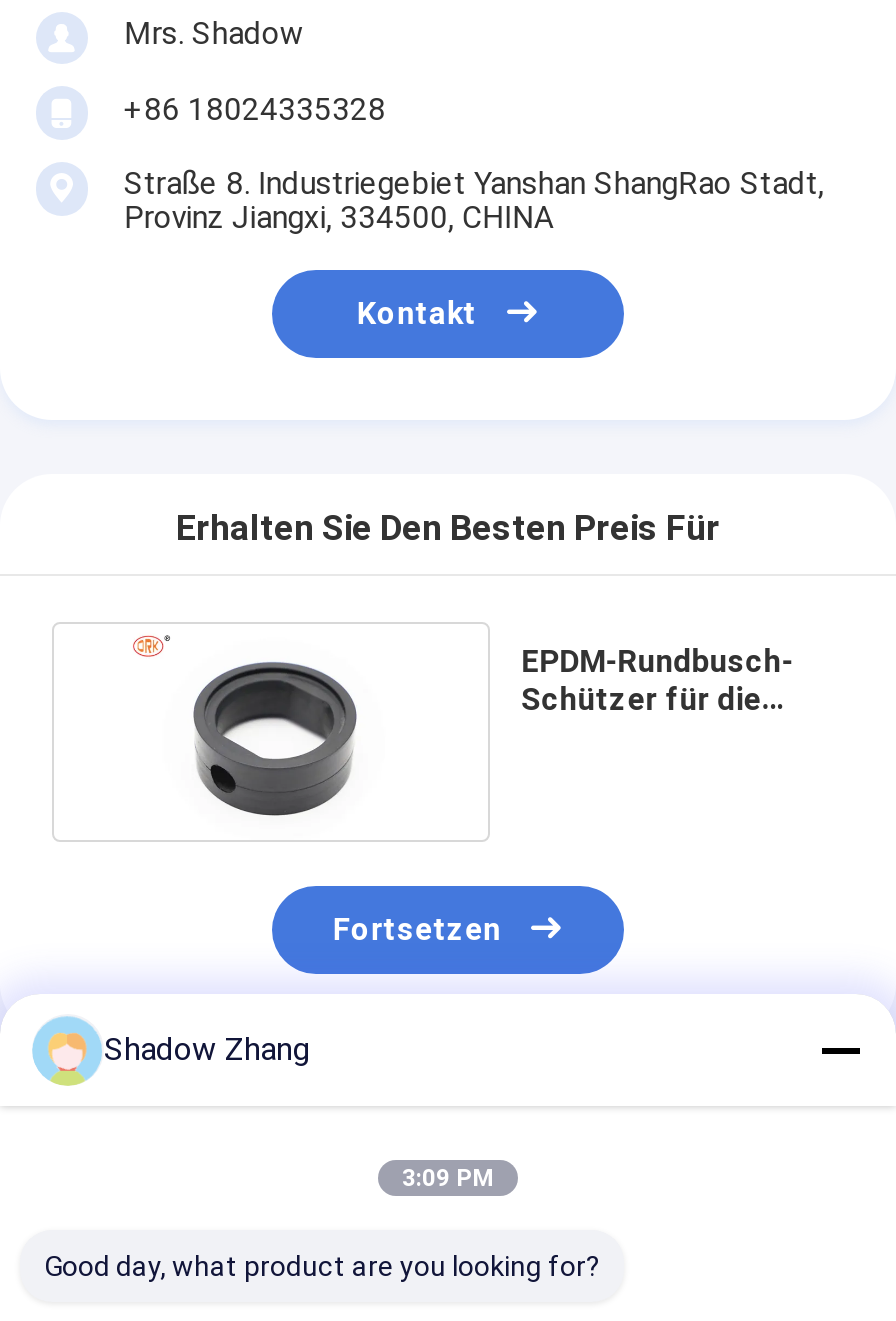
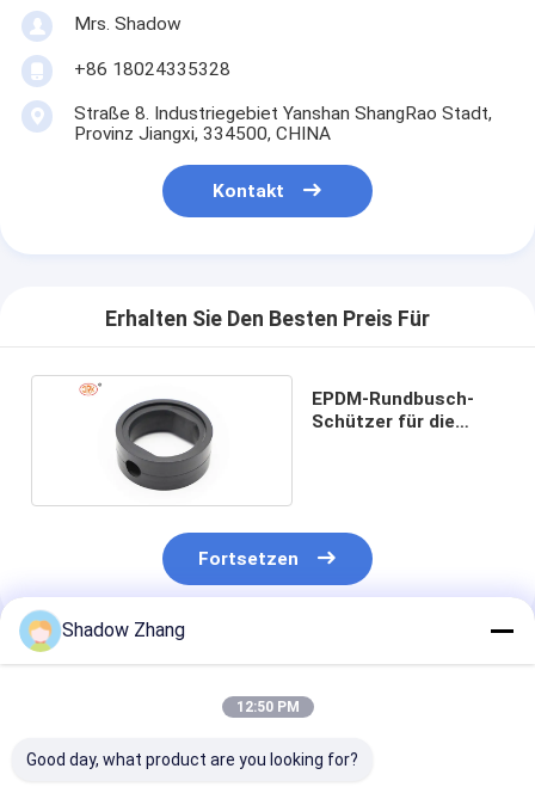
[402,1164,494,1192] 3:09 PM -> [236,699,299,715] 12:50 PM

